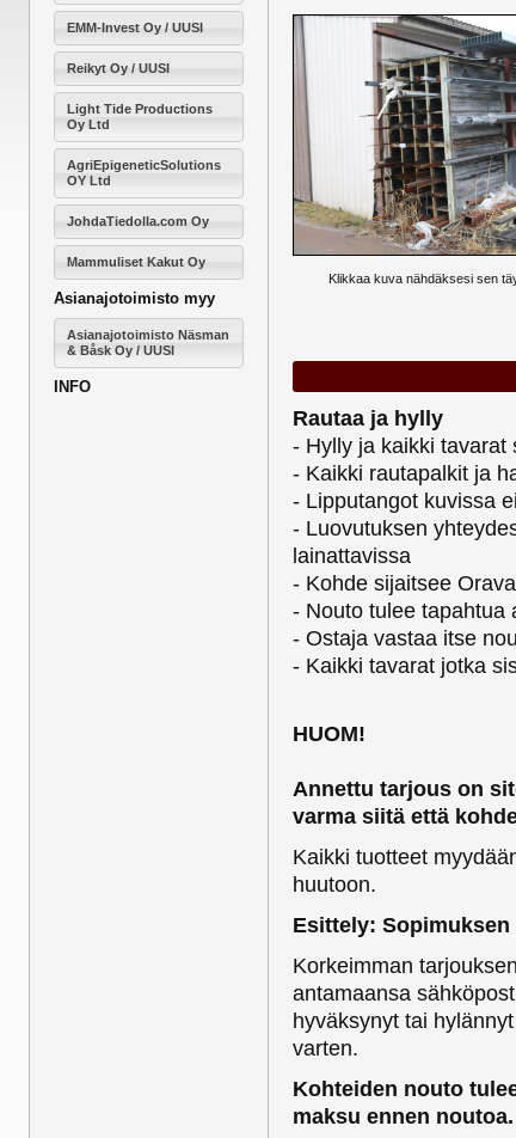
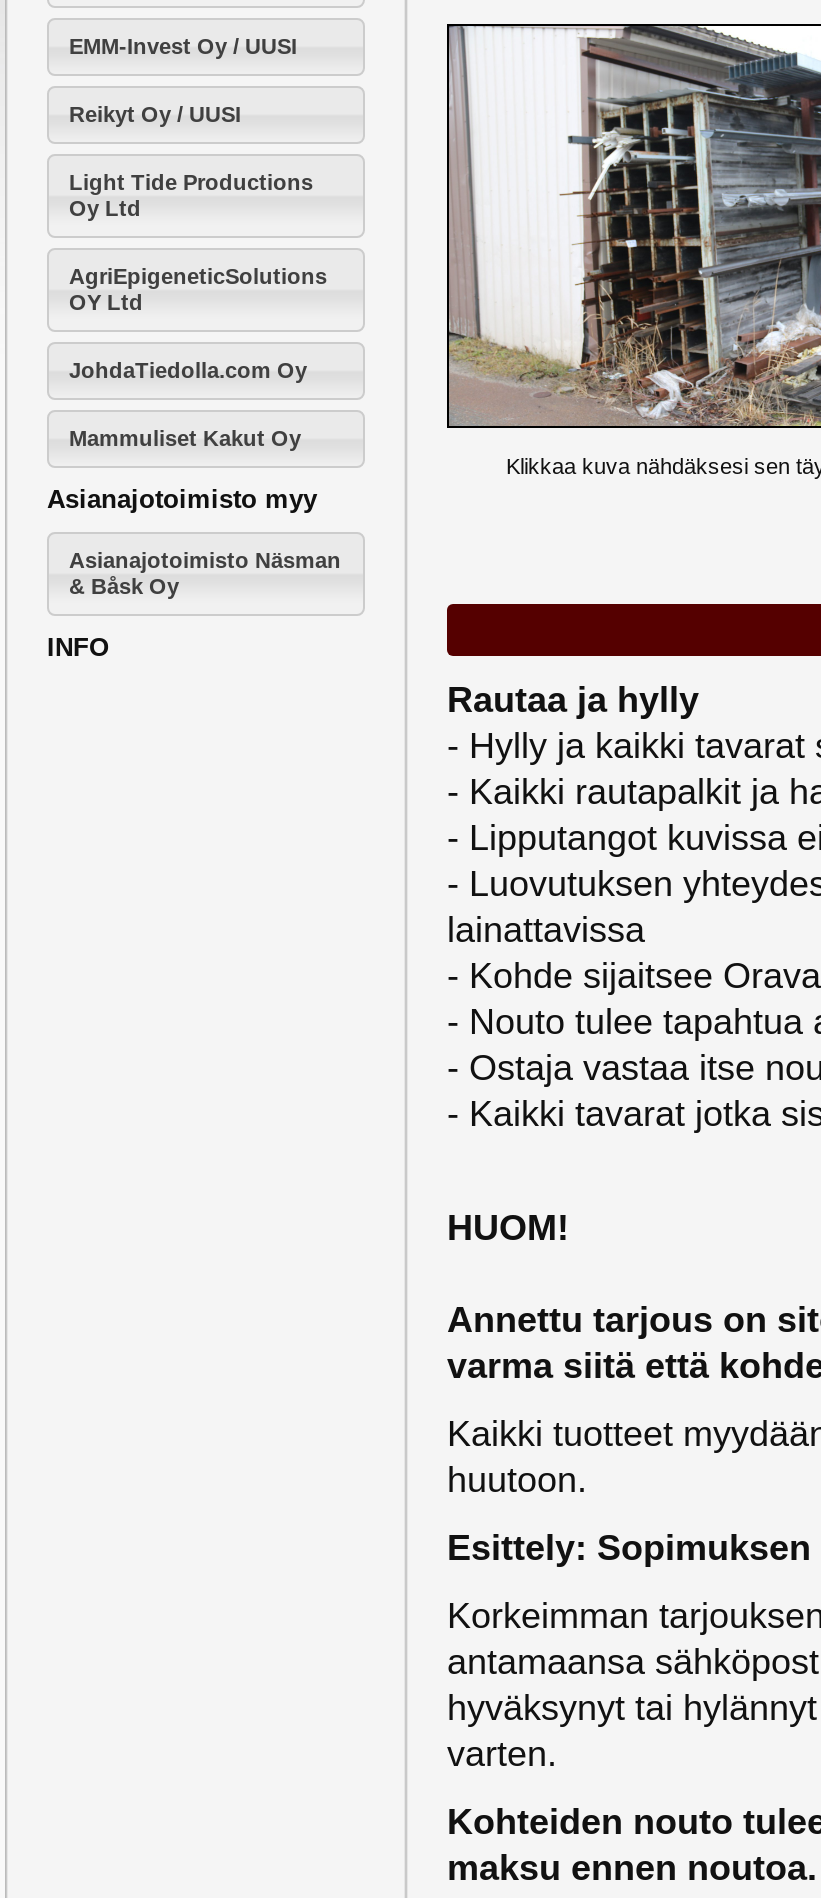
[67,343,174,358] & Båsk Oy / UUSI -> [69,574,179,598] & Båsk Oy

